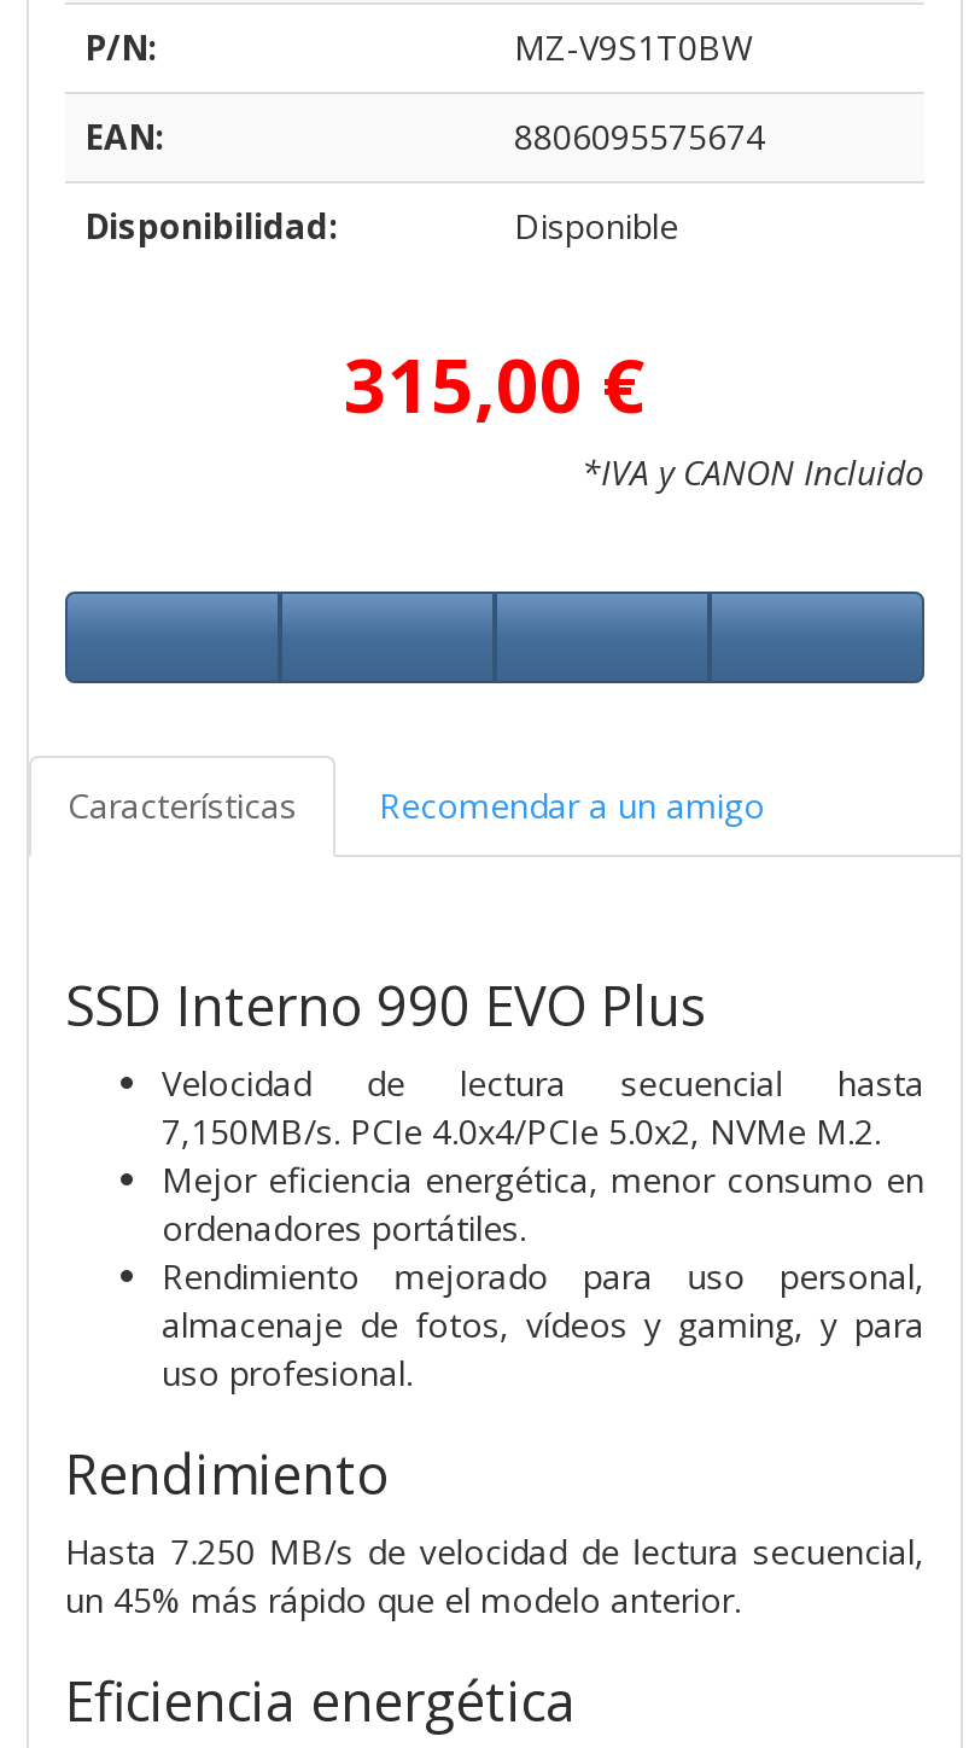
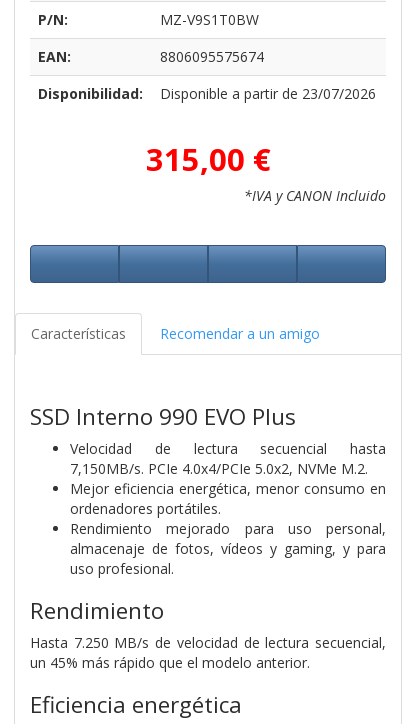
[514,202,678,248] Disponible -> [160,84,376,103] Disponible a partir de 23/07/2026

